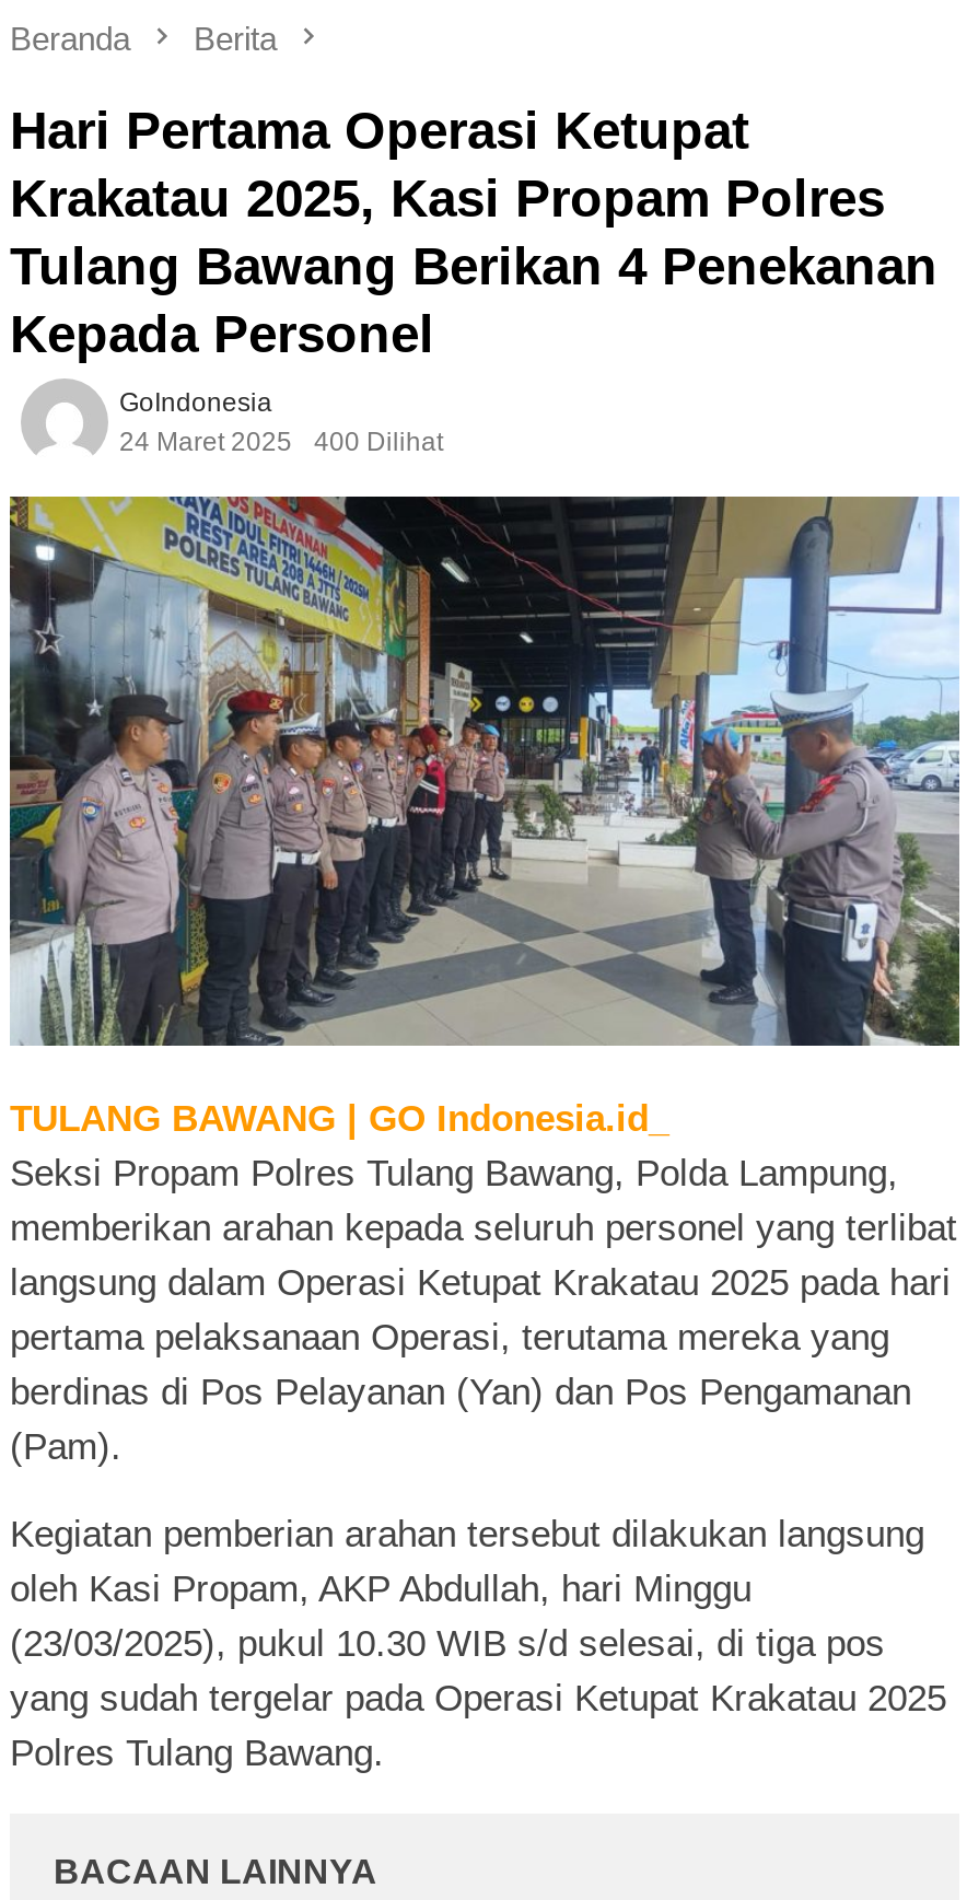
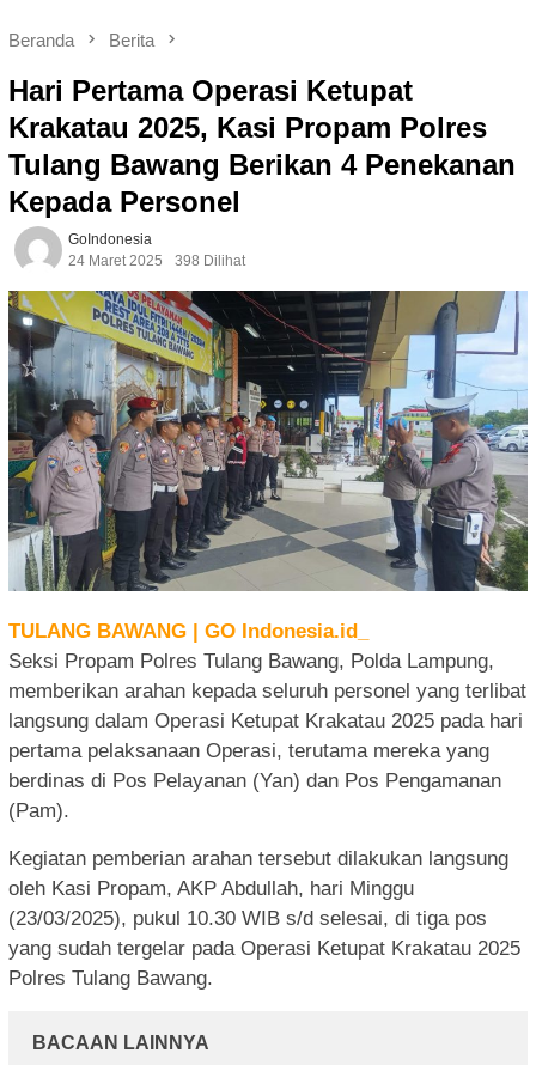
[119,427,443,458] 24 Maret 2025 400 Dilihat -> [68,253,245,270] 24 Maret 2025 398 Dilihat

